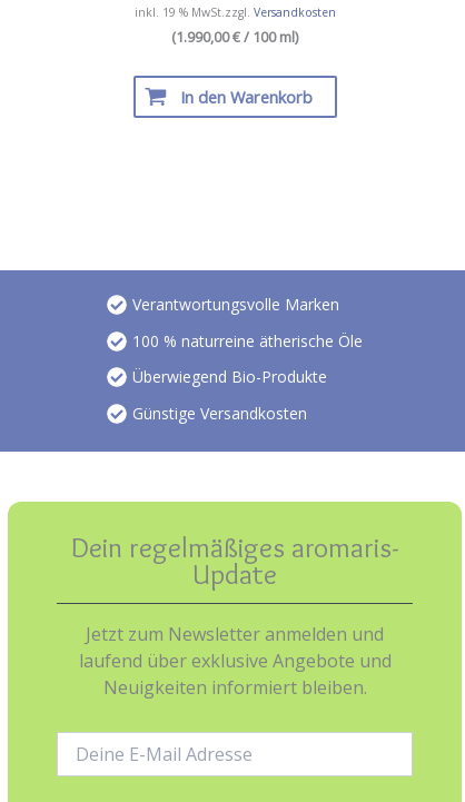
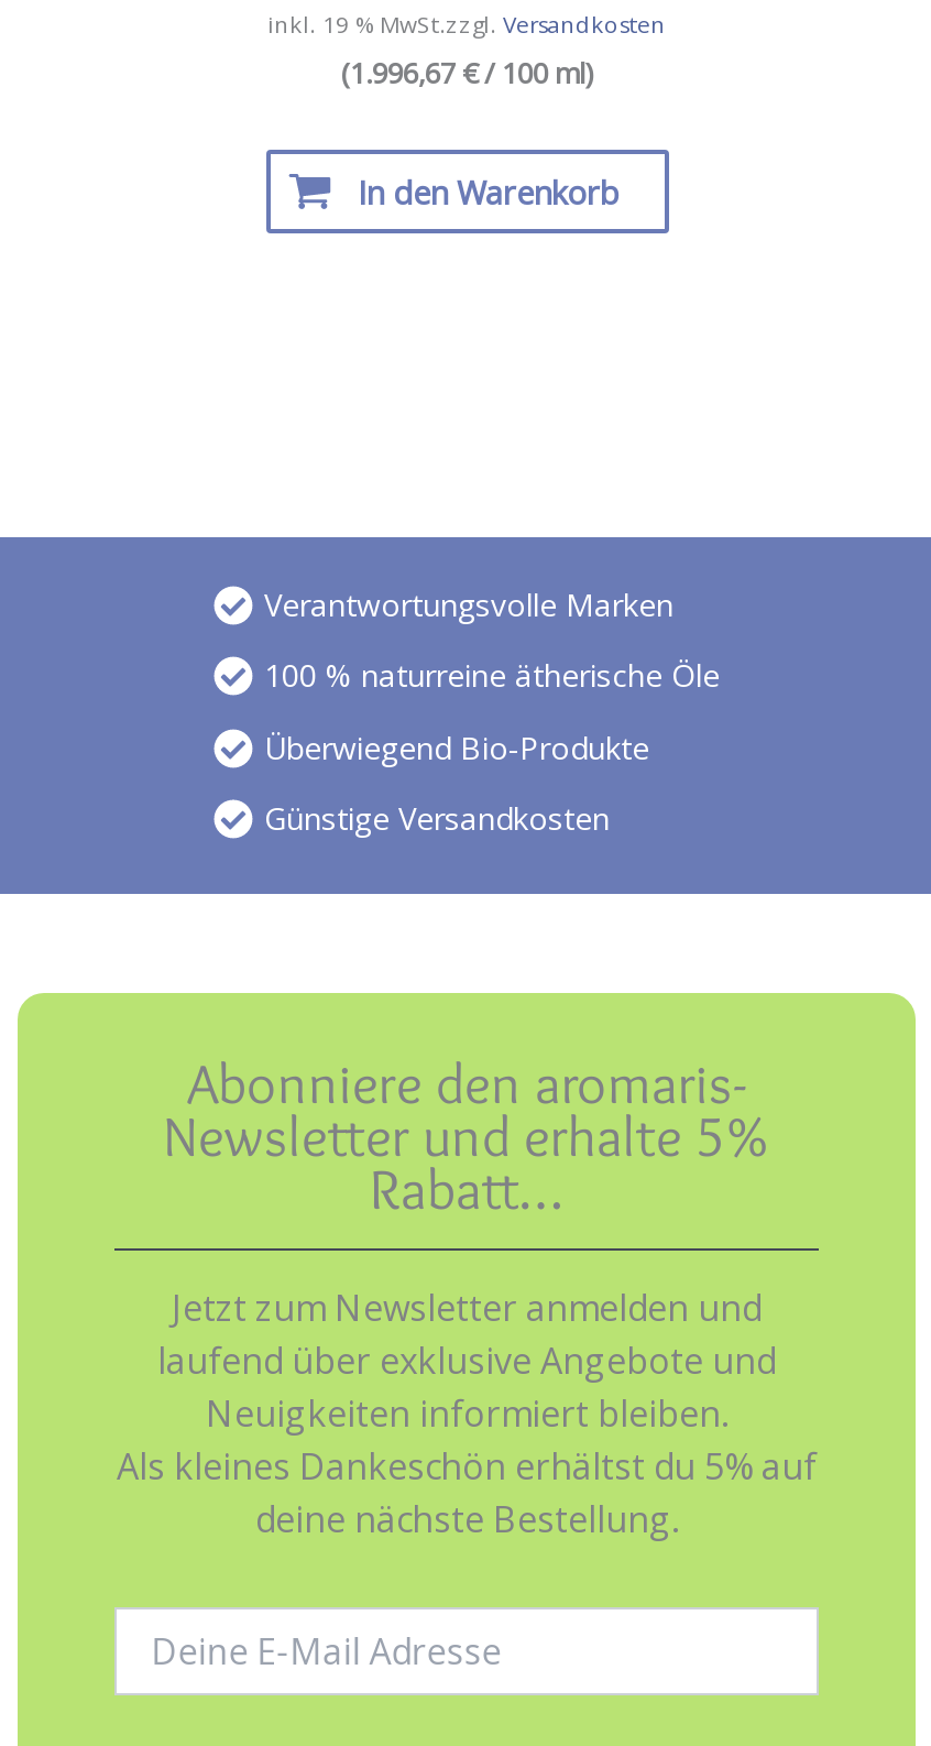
[171,27,298,47] (1.990,00 € / 100 ml) -> [341,53,592,93] (1.996,67 € / 100 ml)
[71,529,399,590] Dein regelmäßiges aromaris- | Update -> [163,1048,770,1222] Abonniere den aromaris- | Newsletter und erhalte 5% | Rabatt…
none -> [117,1443,817,1544] Als kleines Dankeschön erhältst du 5% auf | deine nächste Bestellung.

